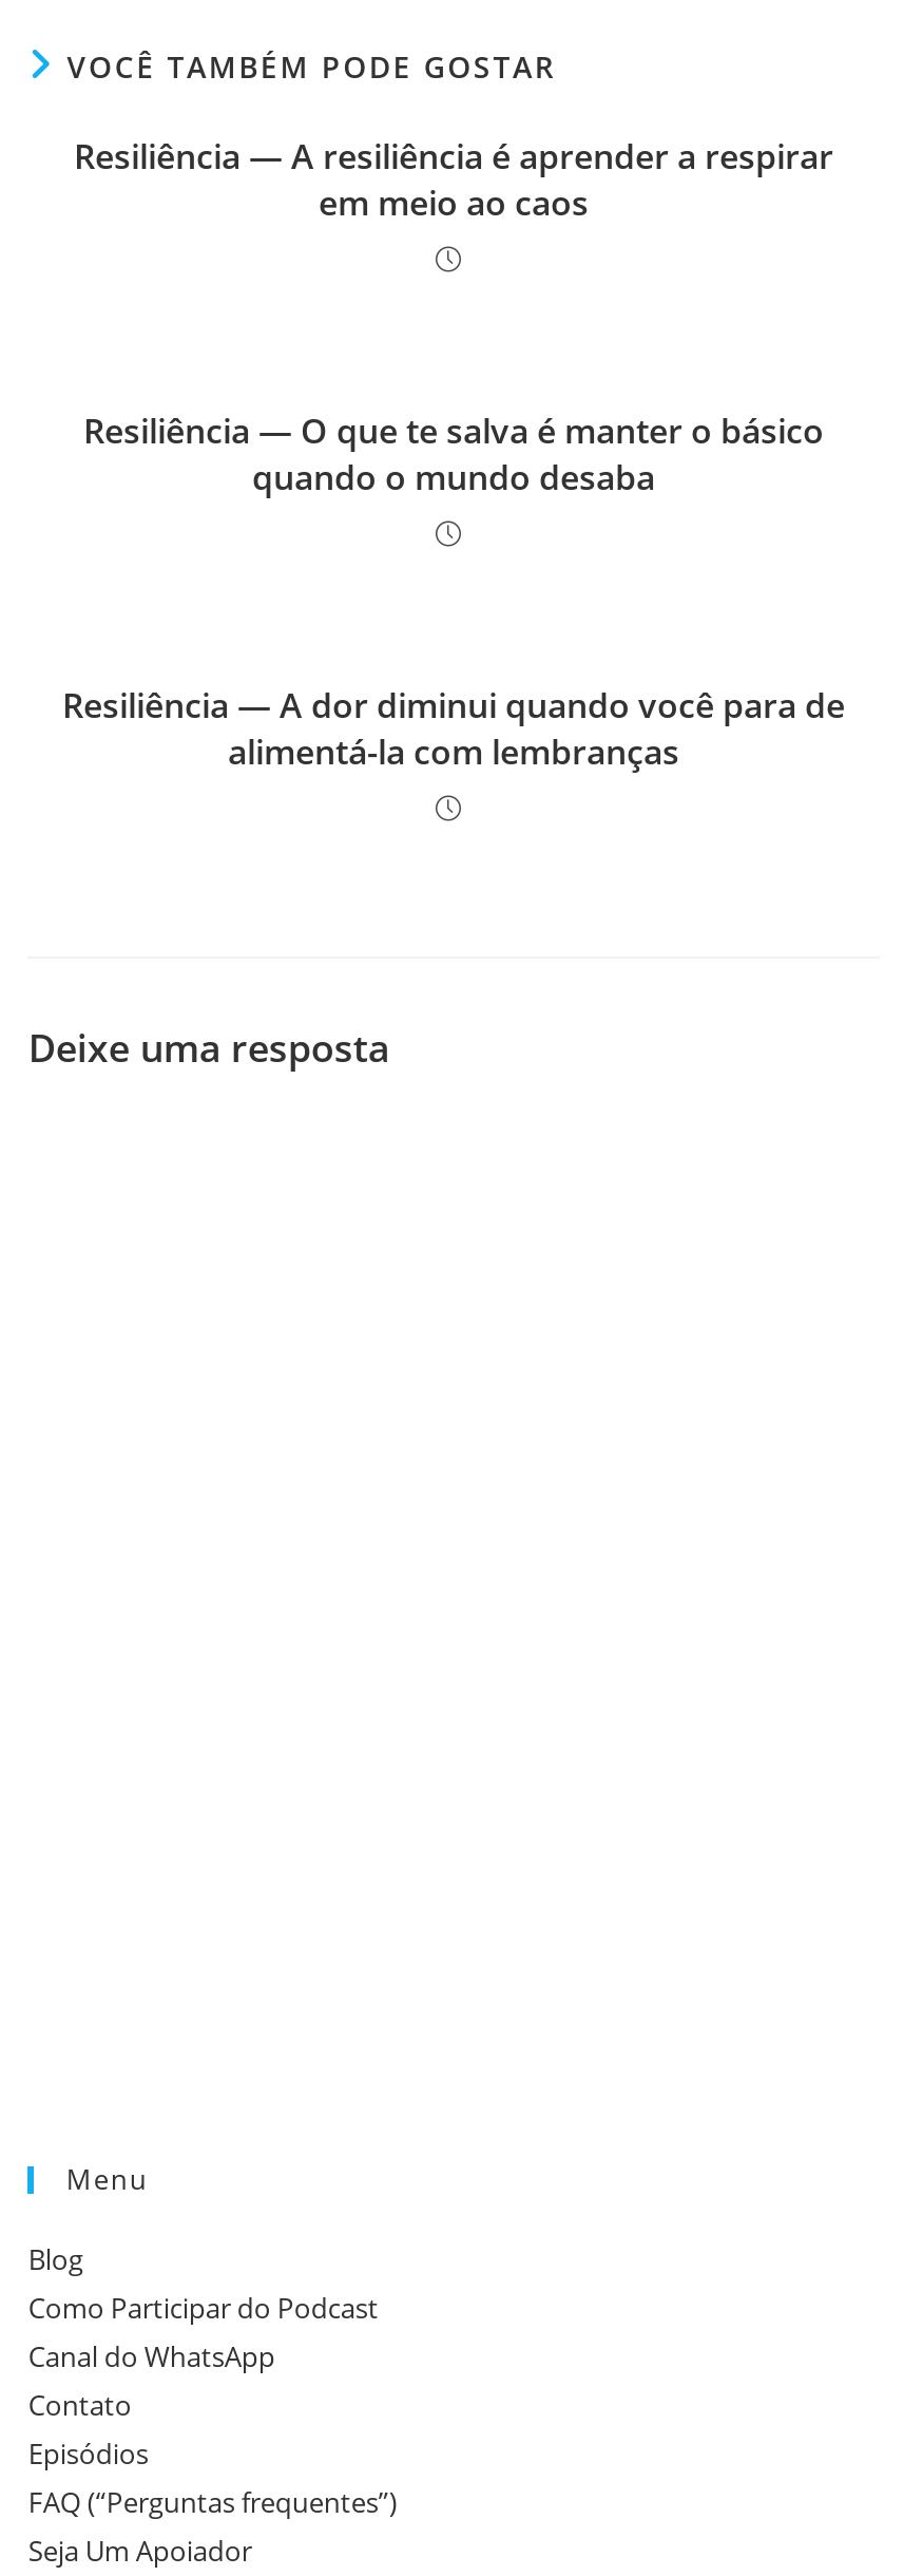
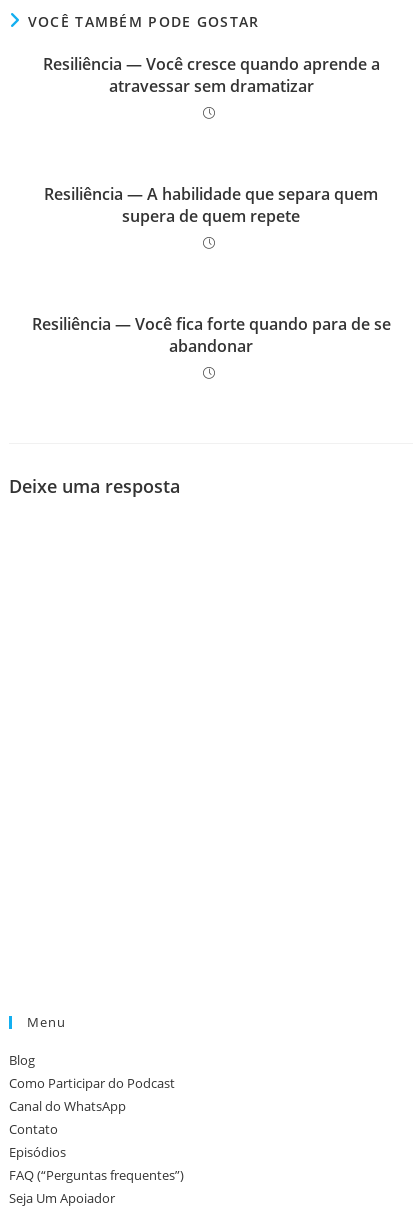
[74,133,833,226] Resiliência — A resiliência é aprender a respirar | em meio ao caos -> [42,53,379,97] Resiliência — Você cresce quando aprende a | atravessar sem dramatizar
[83,408,824,500] Resiliência — O que te salva é manter o básico | quando o mundo desaba -> [44,183,378,227] Resiliência — A habilidade que separa quem | supera de quem repete
[62,682,845,775] Resiliência — A dor diminui quando você para de | alimentá-la com lembranças -> [31,313,390,357] Resiliência — Você fica forte quando para de se | abandonar

